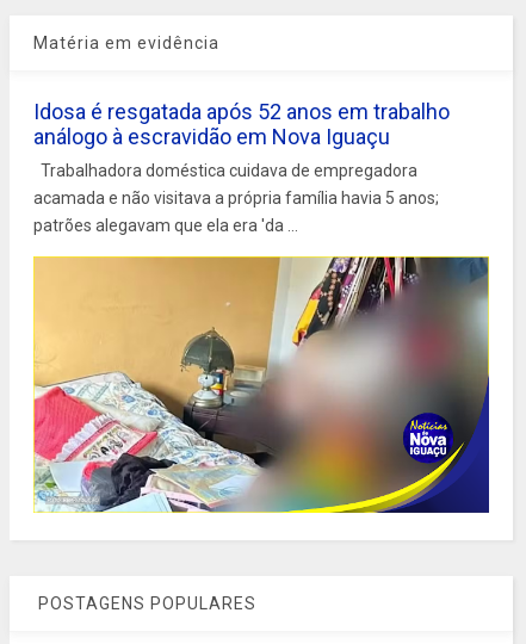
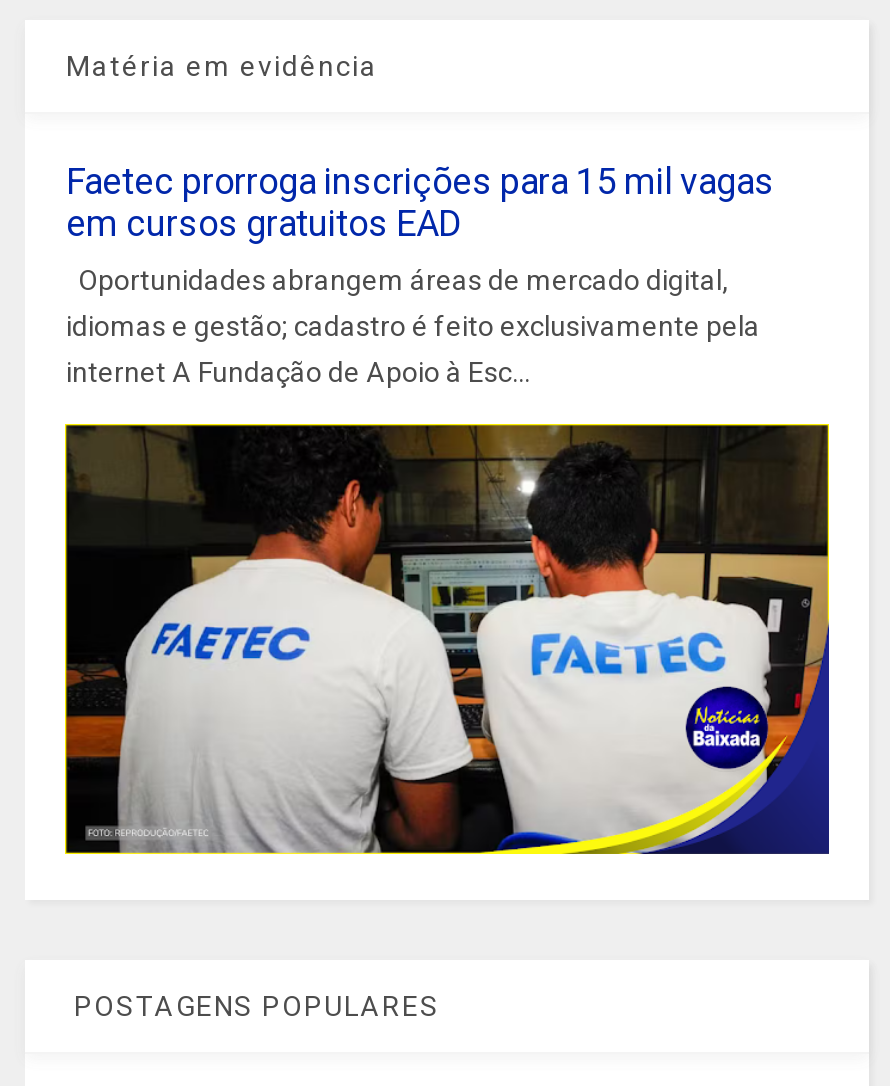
[34,100,450,150] Idosa é resgatada após 52 anos em trabalho | análogo à escravidão em Nova Iguaçu -> [66,161,774,245] Faetec prorroga inscrições para 15 mil vagas | em cursos gratuitos EAD
[34,162,439,236] Trabalhadora doméstica cuidava de empregadora | acamada e não visitava a própria família havia 5 anos; | patrões alegavam que ela era 'da ... -> [66,265,760,389] Oportunidades abrangem áreas de mercado digital, | idiomas e gestão; cadastro é feito exclusivamente pela | internet A Fundação de Apoio à Esc...
[32,255,490,514] [image] -> [63,424,829,854] [image]

